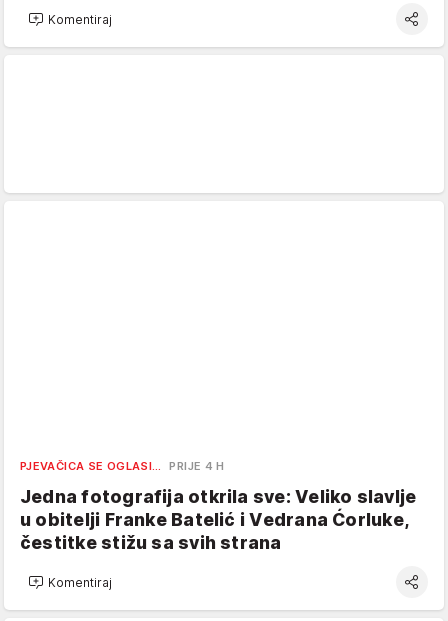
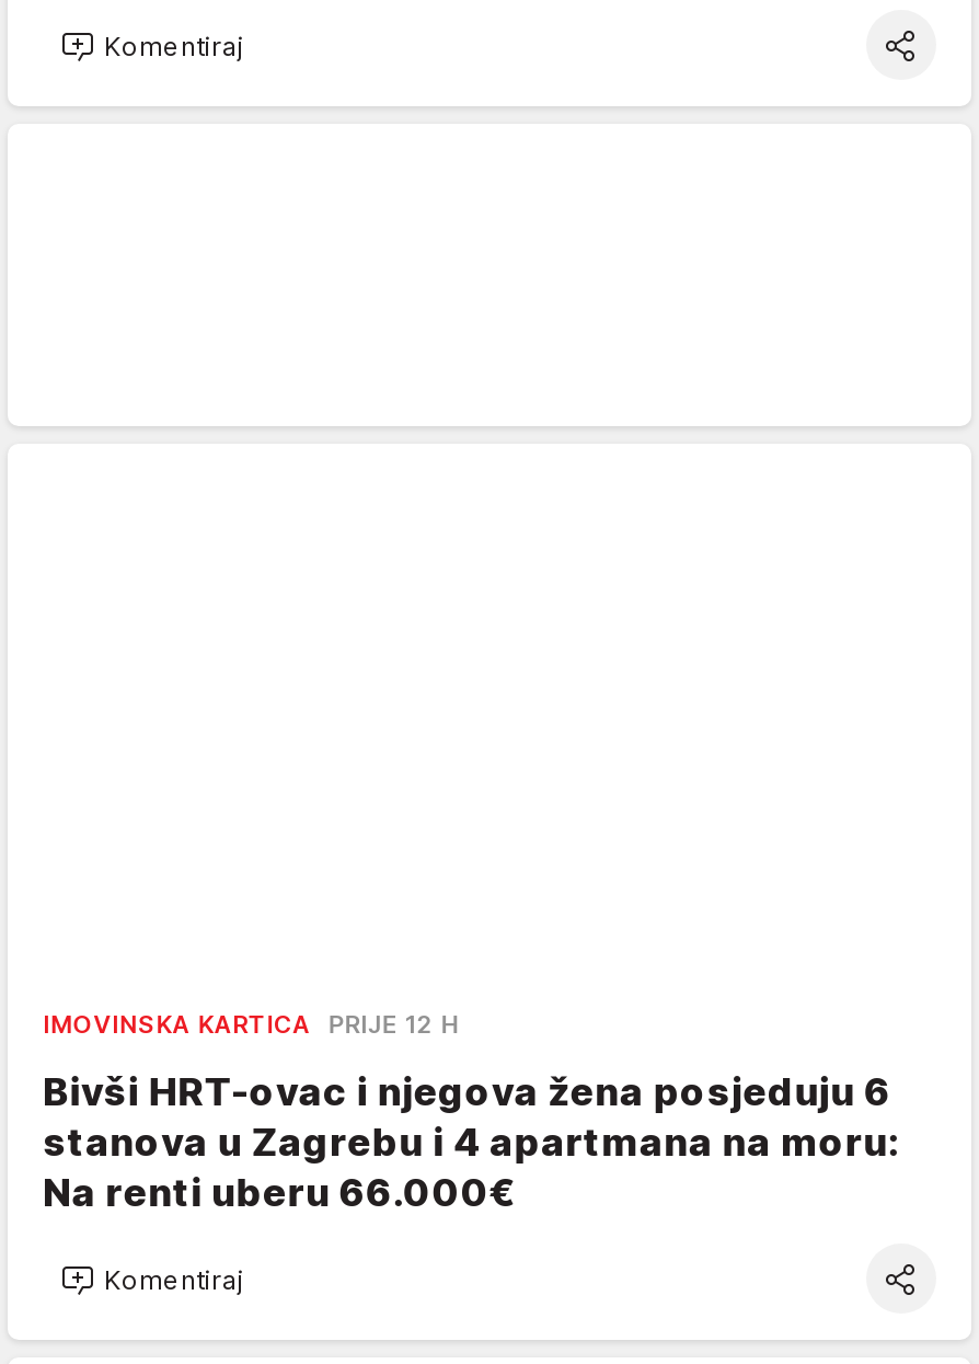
[20,459,225,473] PJEVAČICA SE OGLASI… PRIJE 4 H -> [43,1009,459,1040] IMOVINSKA KARTICA PRIJE 12 H
[20,486,416,553] Jedna fotografija otkrila sve: Veliko slavlje | u obitelji Franke Batelić i Vedrana Ćorluke, | čestitke stižu sa svih strana -> [43,1069,899,1215] Bivši HRT-ovac i njegova žena posjeduju 6 | stanova u Zagrebu i 4 apartmana na moru: | Na renti uberu 66.000€

